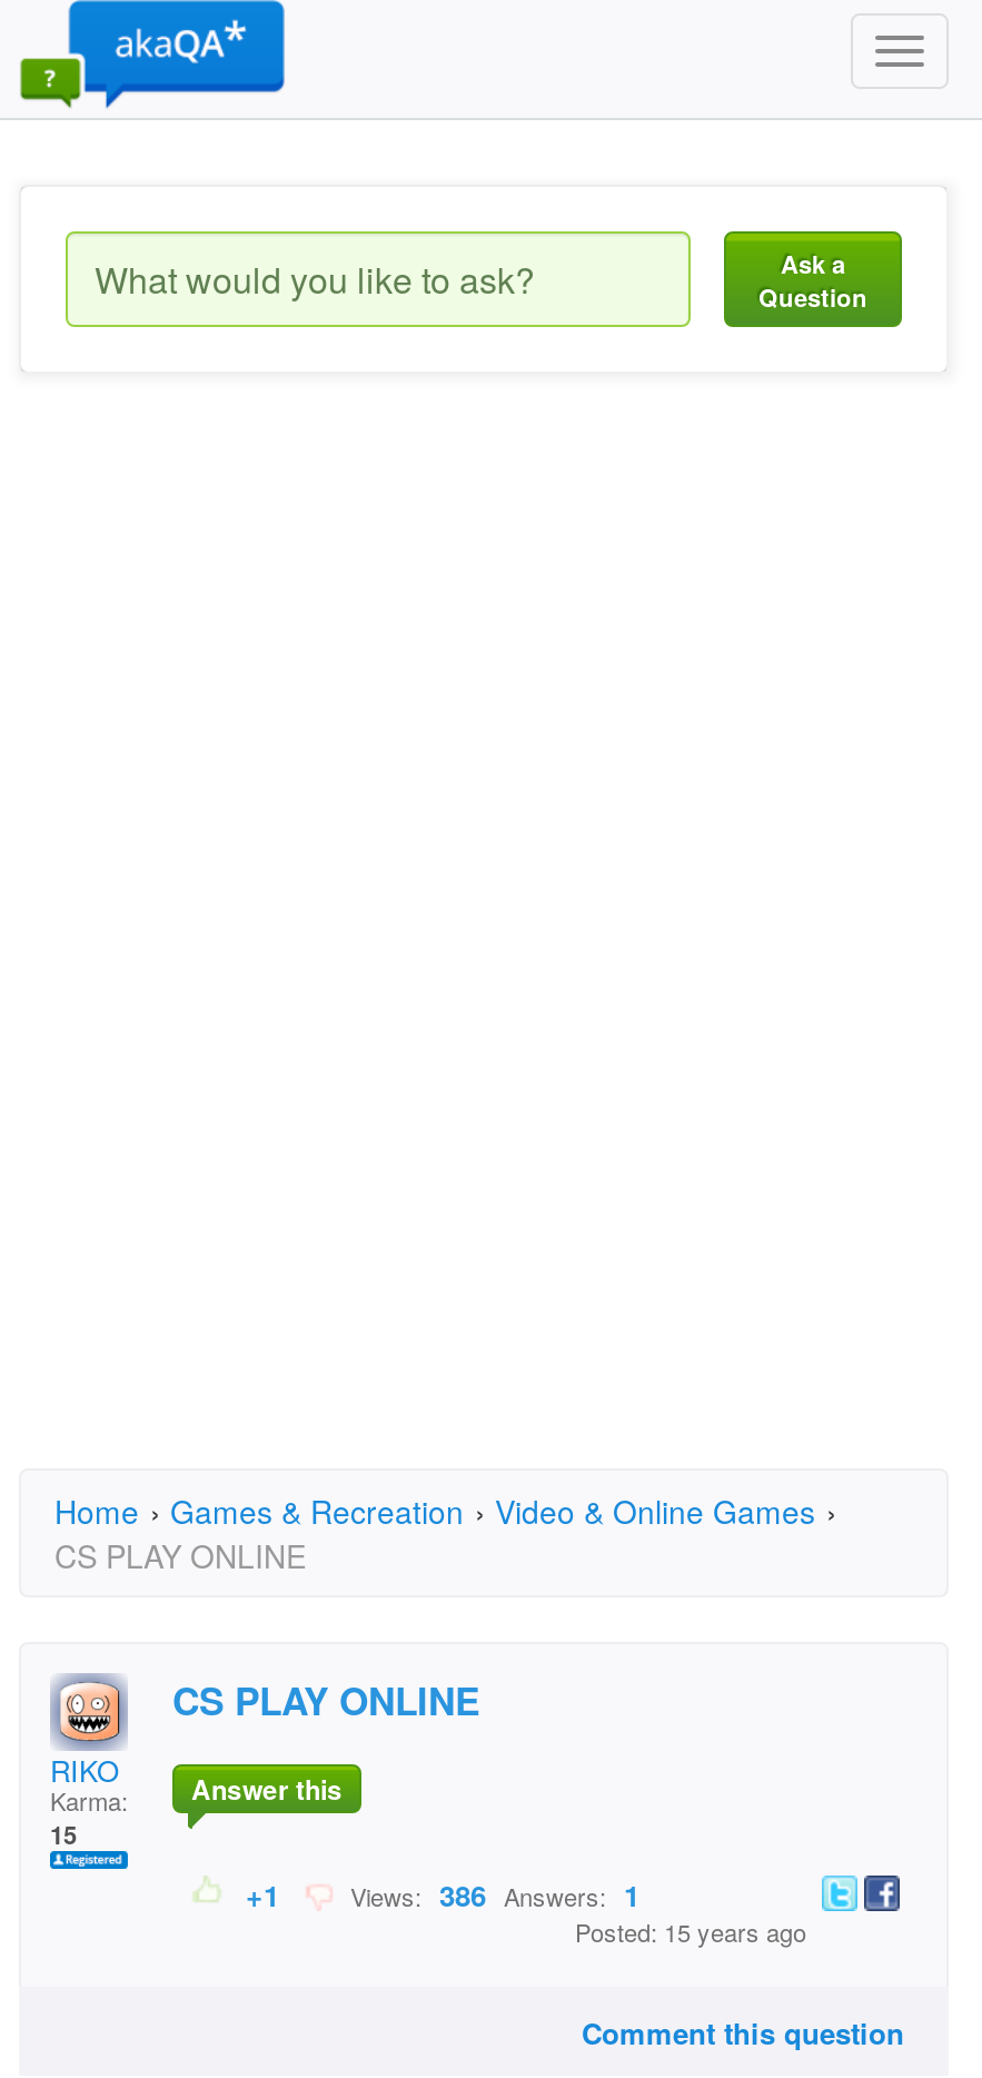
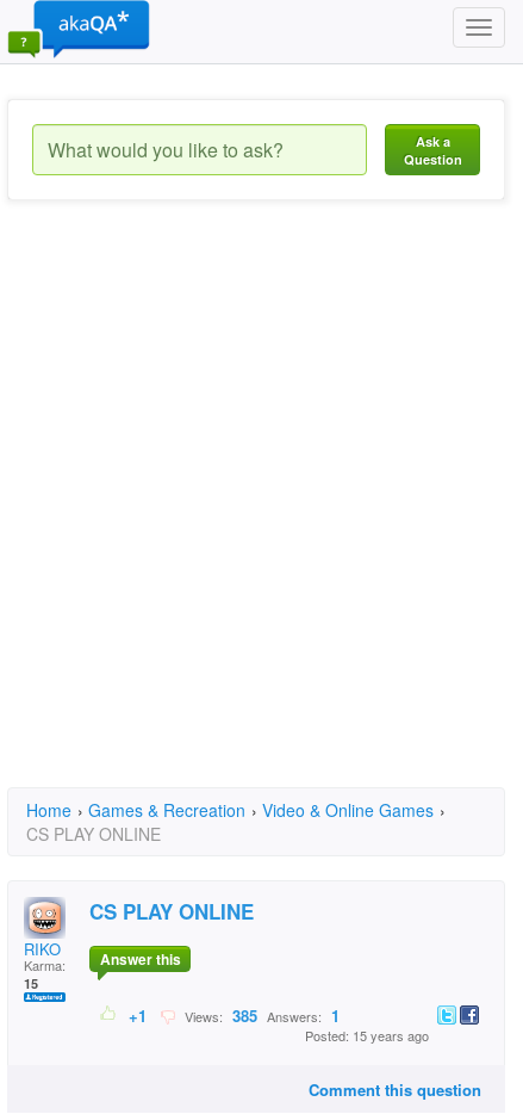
[337,1874,639,1916] Views: 386 Answers: 1 -> [178,1004,340,1027] Views: 385 Answers: 1

